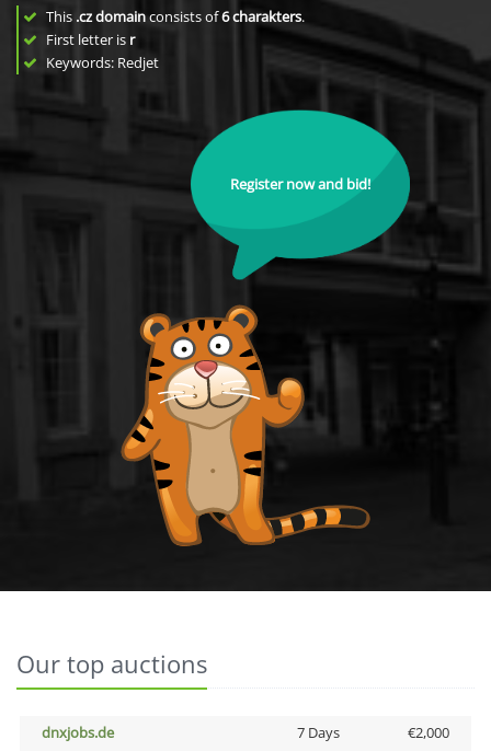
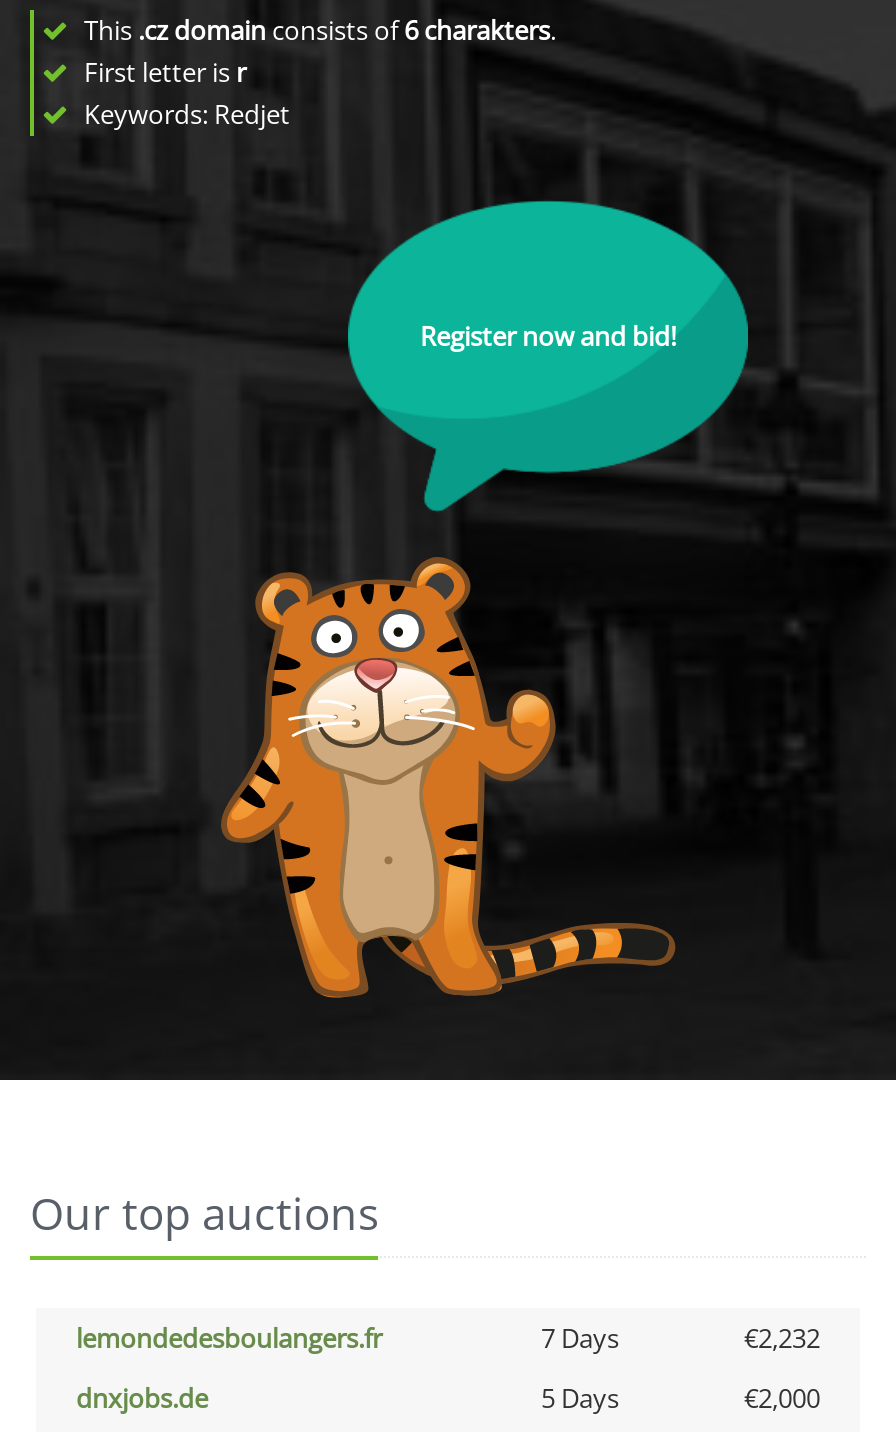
none -> [76,1320,820,1356] lemondedesboulangers.fr | 7 Days | €2,232
[296,723,339,742] 7 Days -> [541,1380,619,1416] 5 Days

